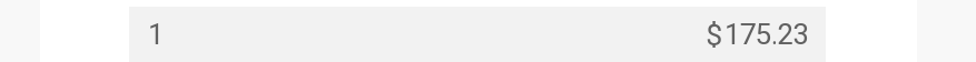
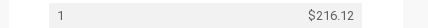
[706,18,809,51] $175.23 -> [308,8,354,23] $216.12

